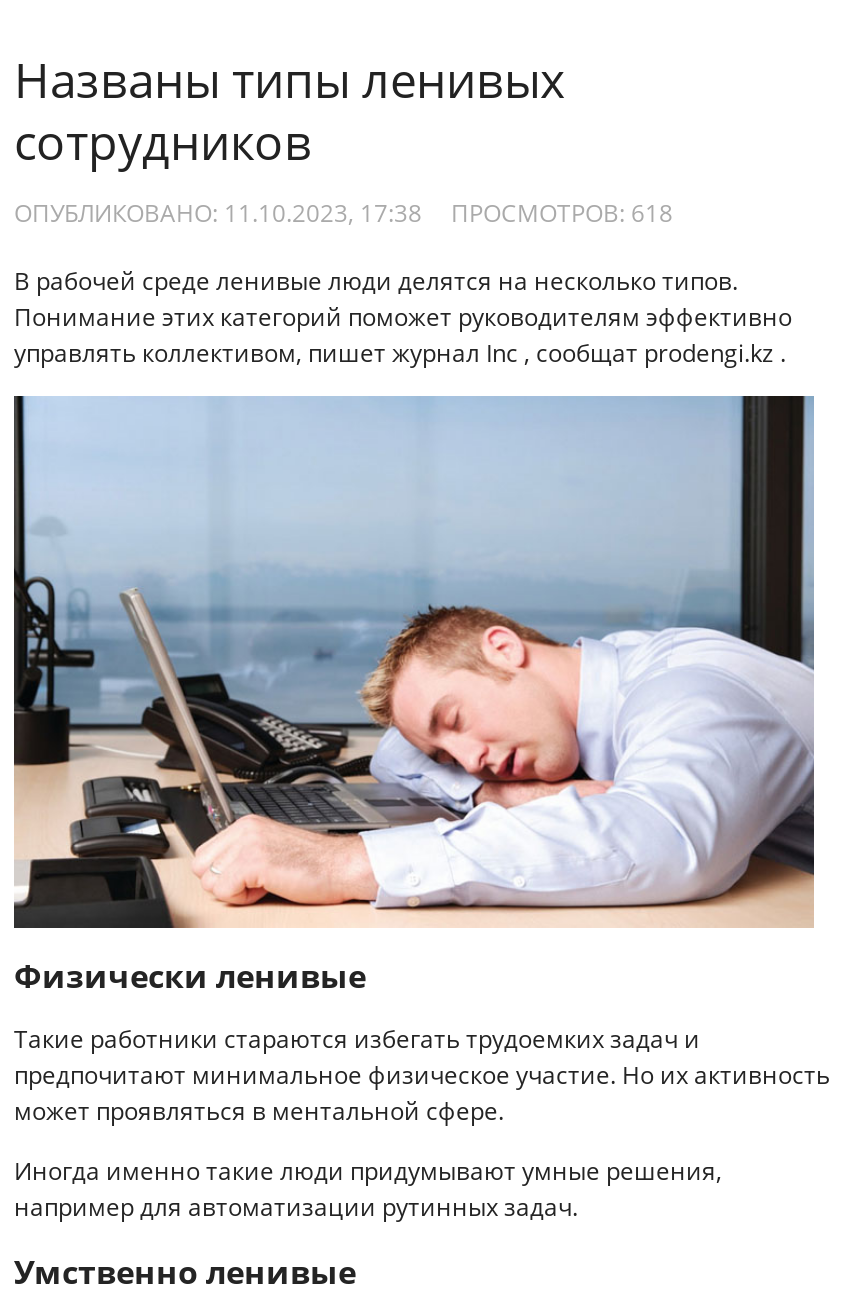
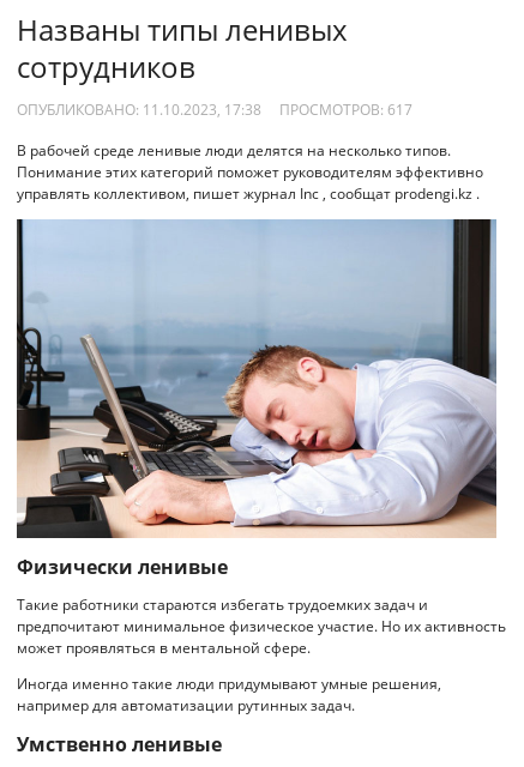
[14,196,673,230] ОПУБЛИКОВАНО: 11.10.2023, 17:38 ПРОСМОТРОВ: 618 -> [17,99,412,120] ОПУБЛИКОВАНО: 11.10.2023, 17:38 ПРОСМОТРОВ: 617

